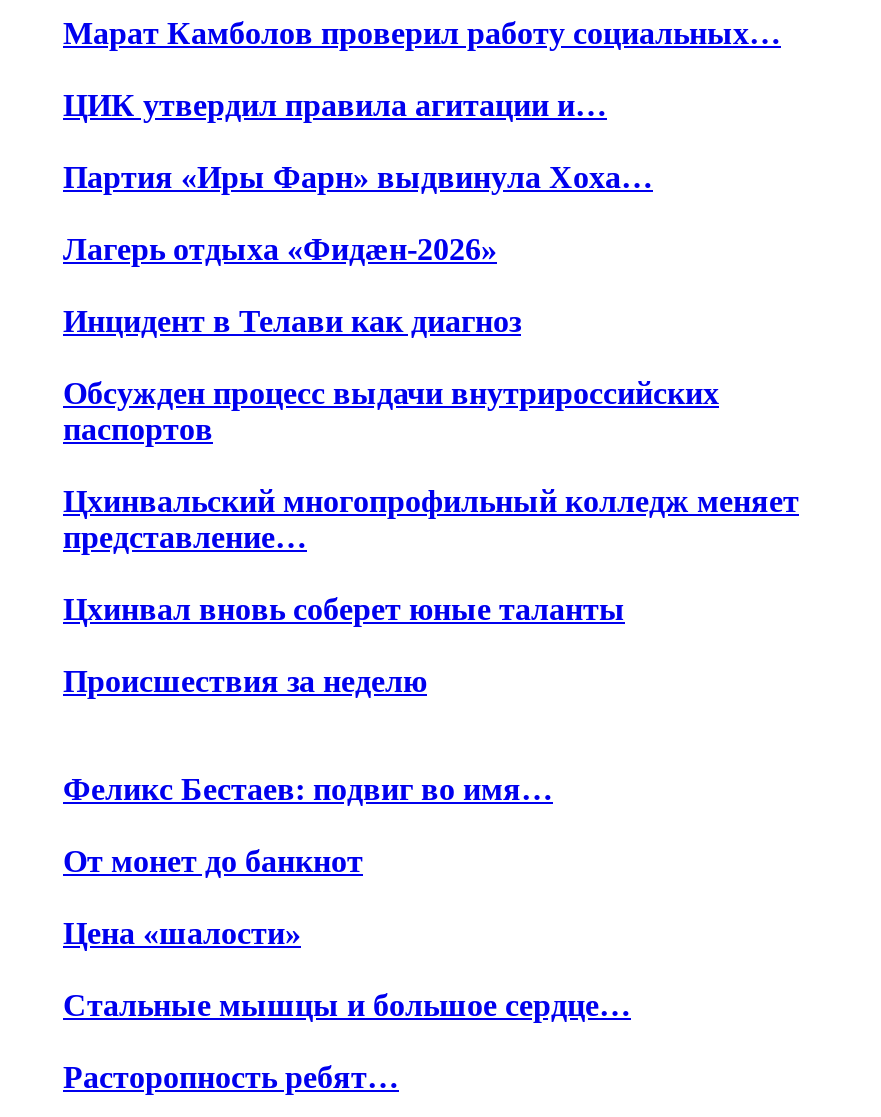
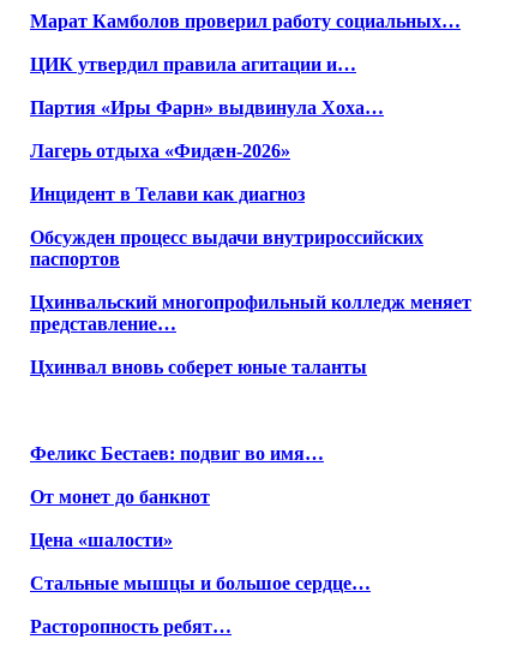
[63,664,427,698] Происшествия за неделю -> none

